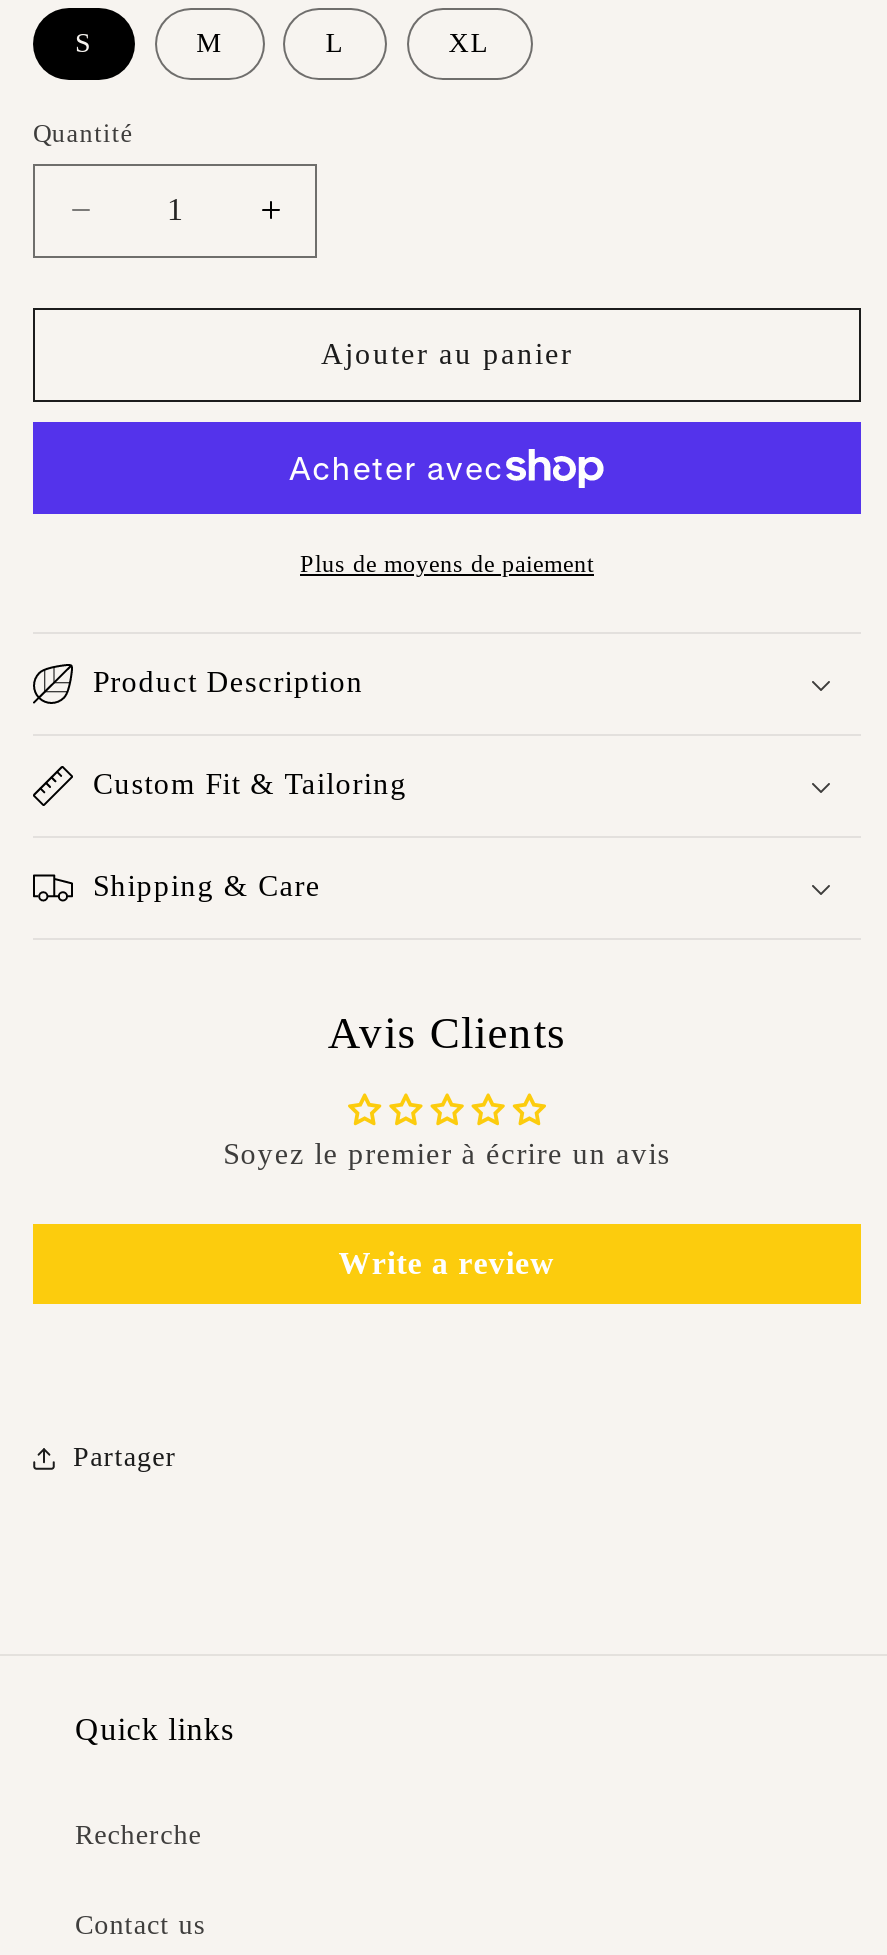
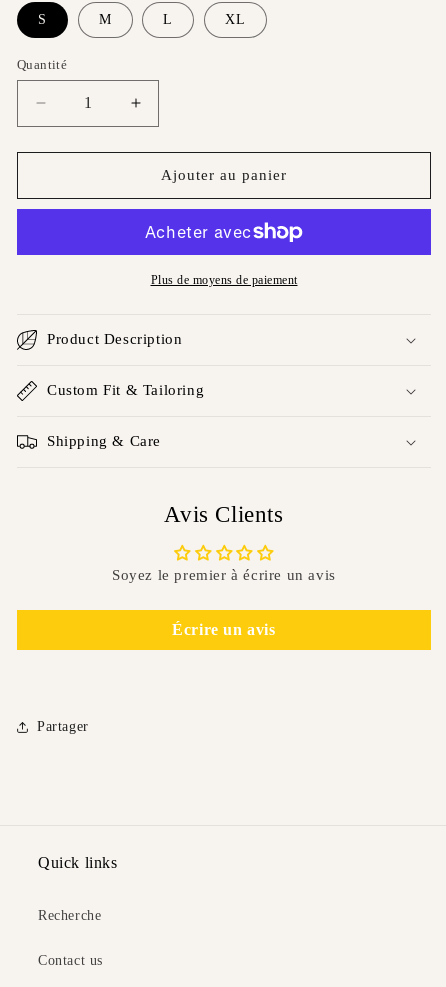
[339,1245,555,1279] Write a review -> [172,621,276,638] Écrire un avis

